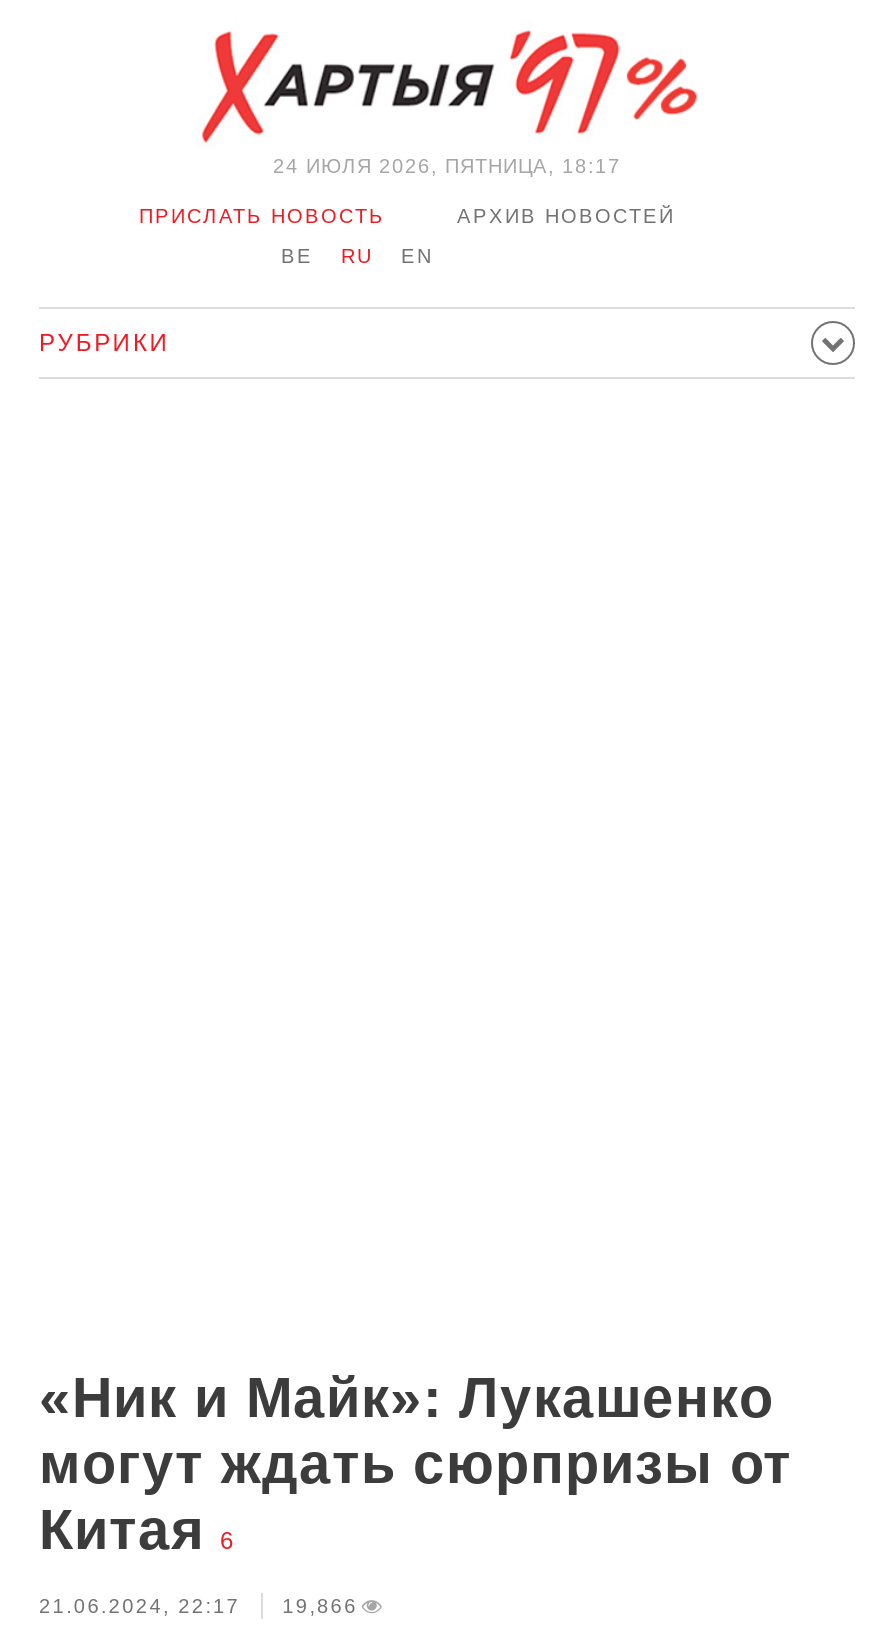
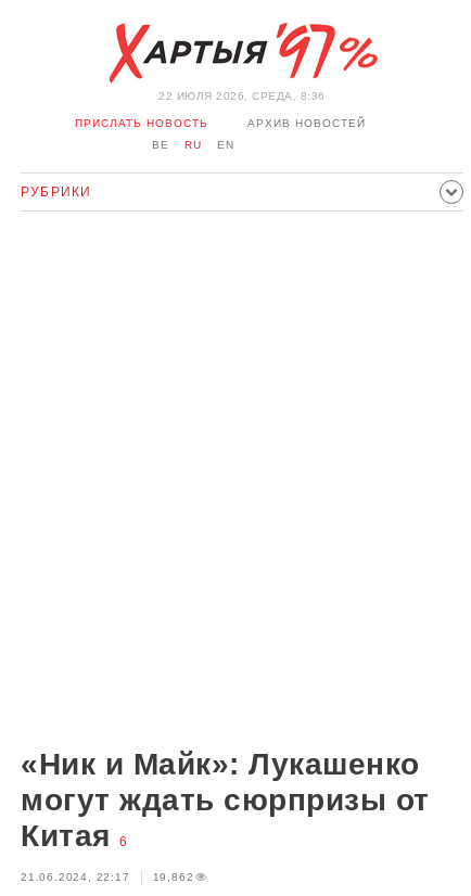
[273,155,621,177] 24 ИЮЛЯ 2026, ПЯТНИЦА, 18:17 -> [159,90,325,102] 22 ИЮЛЯ 2026, СРЕДА, 8:36
[39,1595,358,1617] 21.06.2024, 22:17 19,866 -> [21,871,194,883] 21.06.2024, 22:17 19,862

